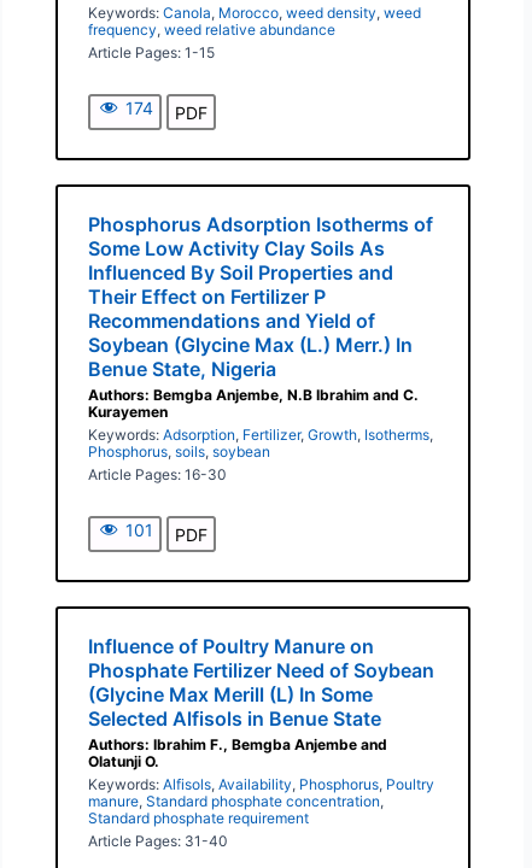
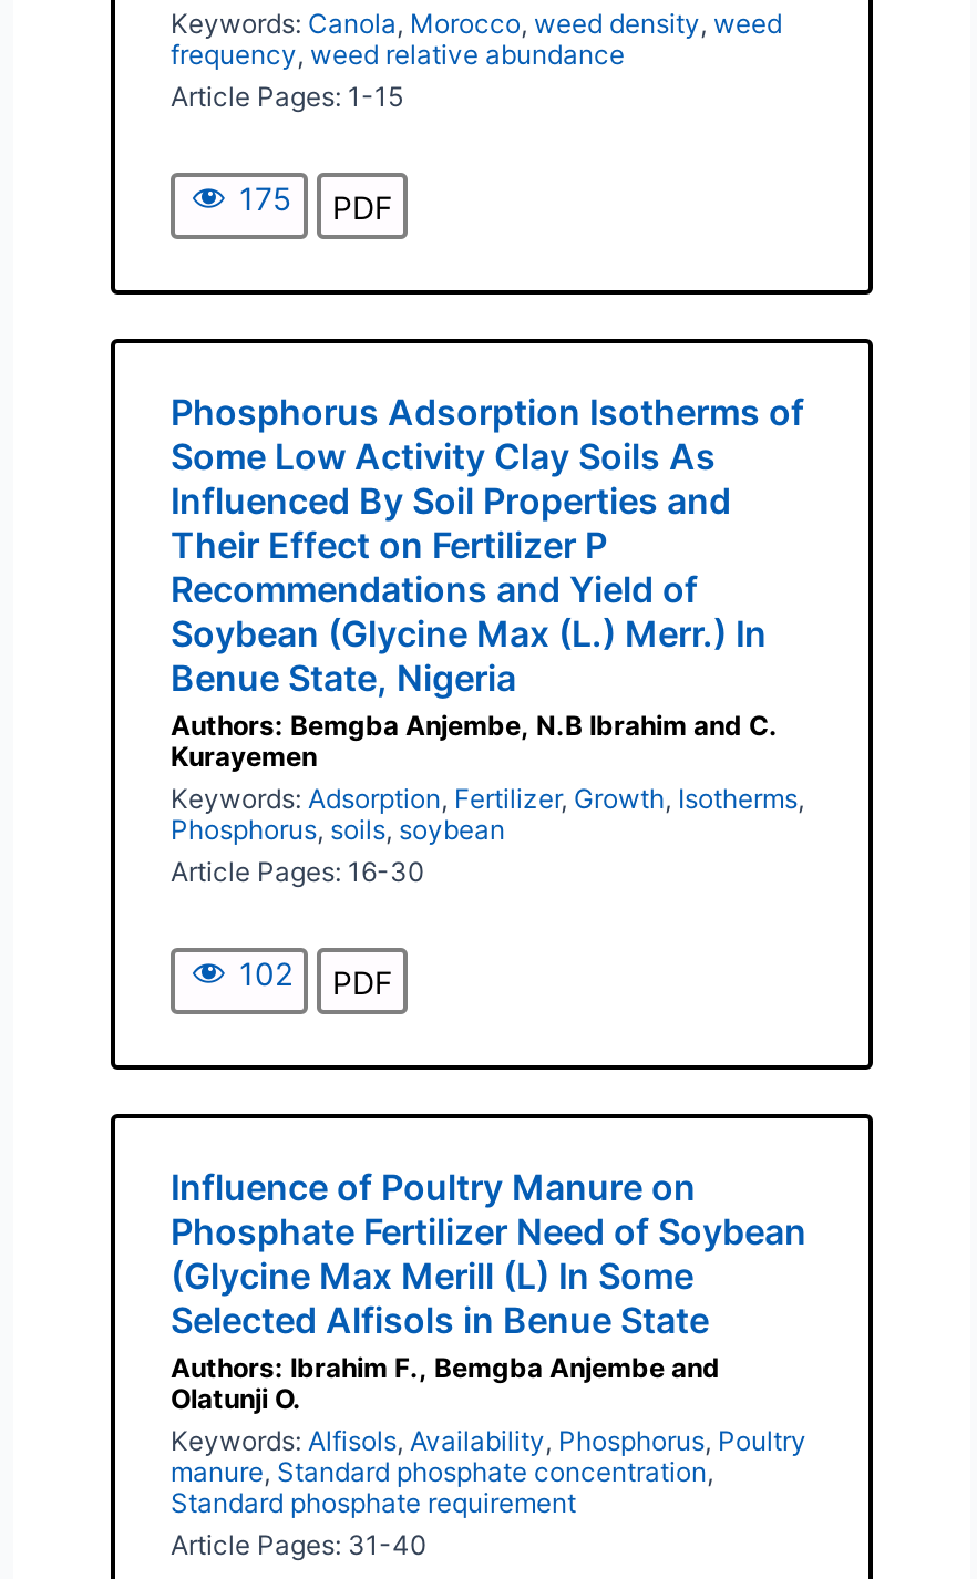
[125,98,207,123] 174 PDF -> [239,179,392,226] 175 PDF
[125,520,207,545] 101 PDF -> [239,954,392,1001] 102 PDF

